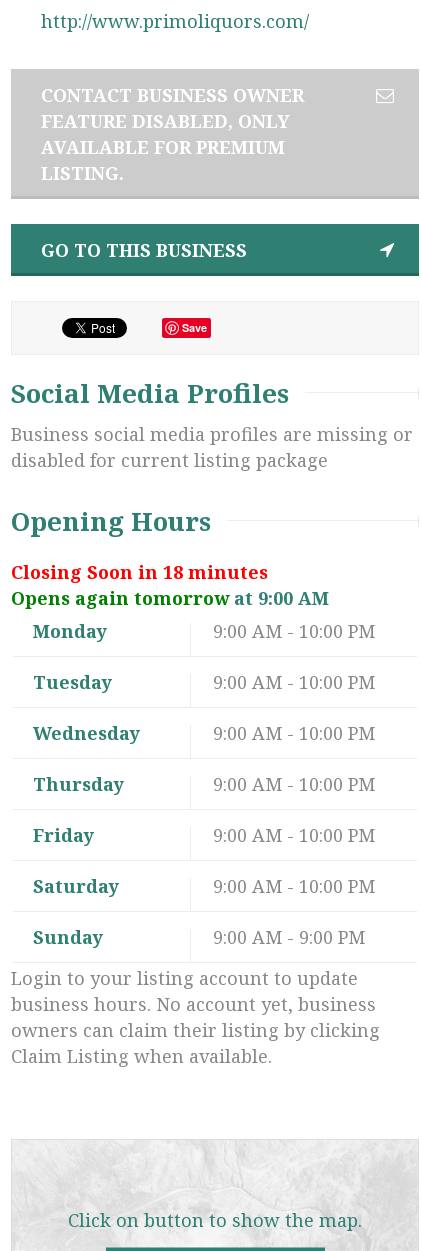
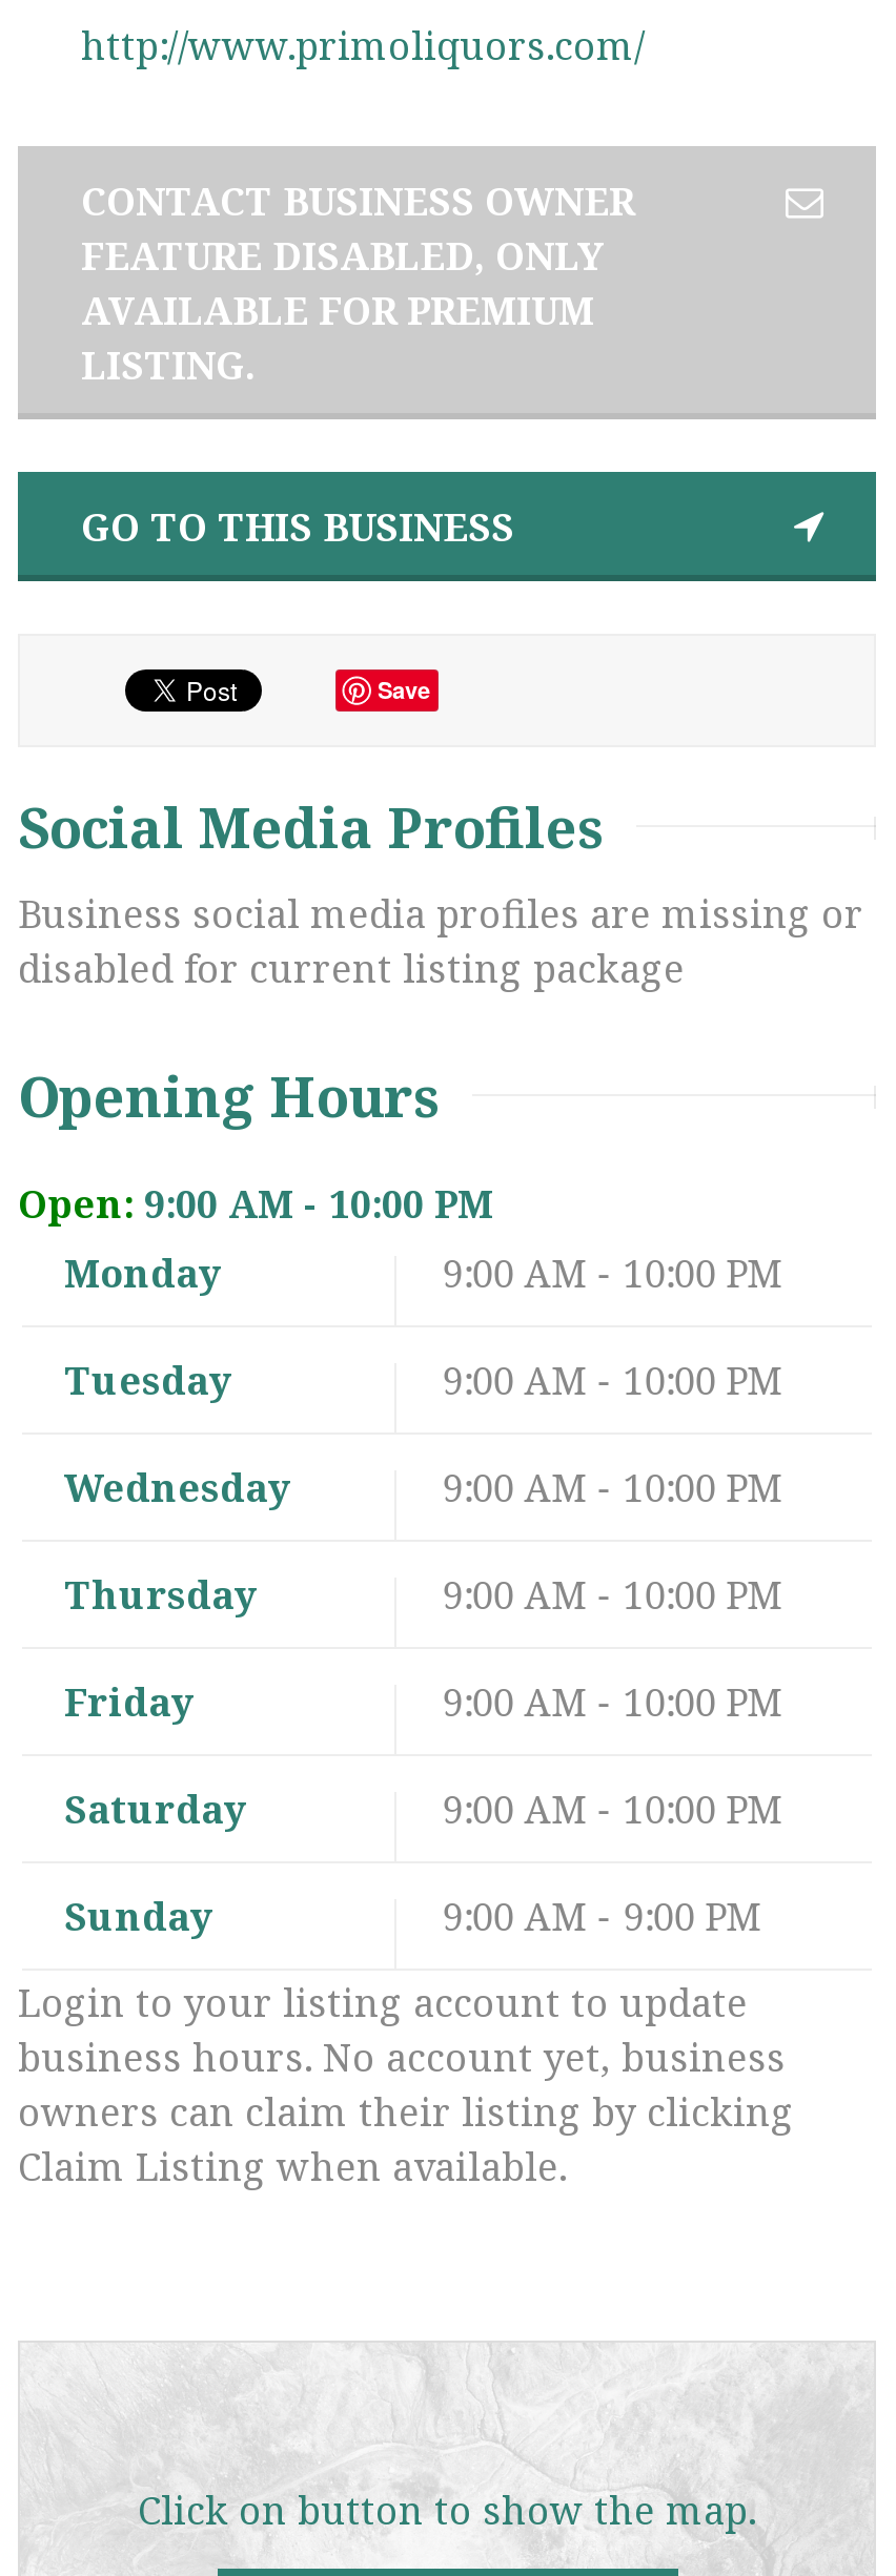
[11,560,329,610] Closing Soon in 18 minutes | Opens again tomorrow at 9:00 AM -> [18,1178,493,1228] Open: 9:00 AM - 10:00 PM

